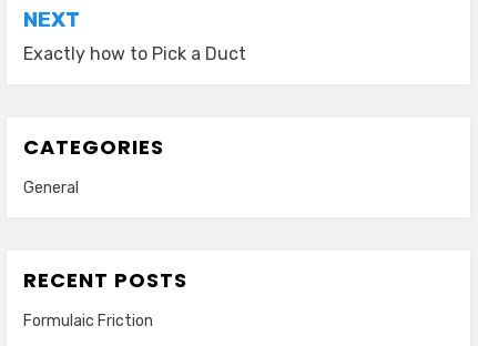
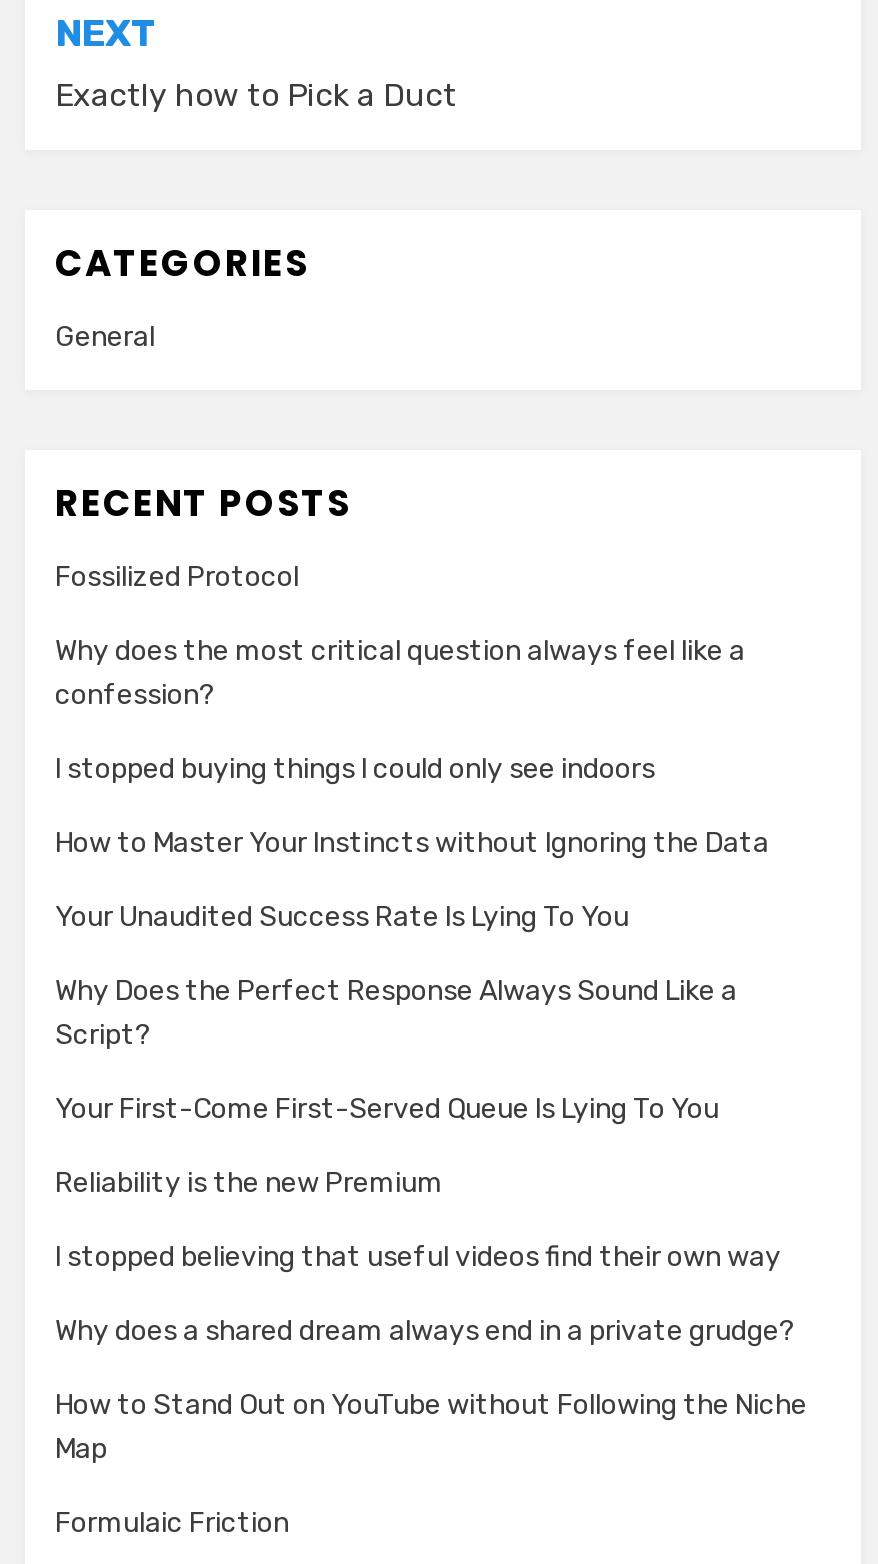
none -> [55,559,807,1465] Fossilized Protocol | Why does the most critical question always feel like a | confession? | I stopped buying things I could only see indoors | How to Master Your Instincts without Ignoring the Data | Your Unaudited Success Rate Is Lying To You | Why Does the Perfect Response Always Sound Like a | Script? | Your First-Come First-Served Queue Is Lying To You | Reliability is the new Premium | I stopped believing that useful videos find their own way | Why does a shared dream always end in a private grudge? | How to Stand Out on YouTube without Following the Niche | Map

